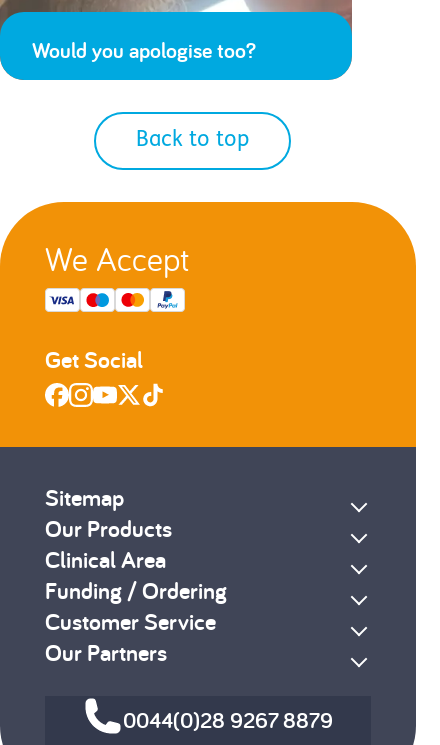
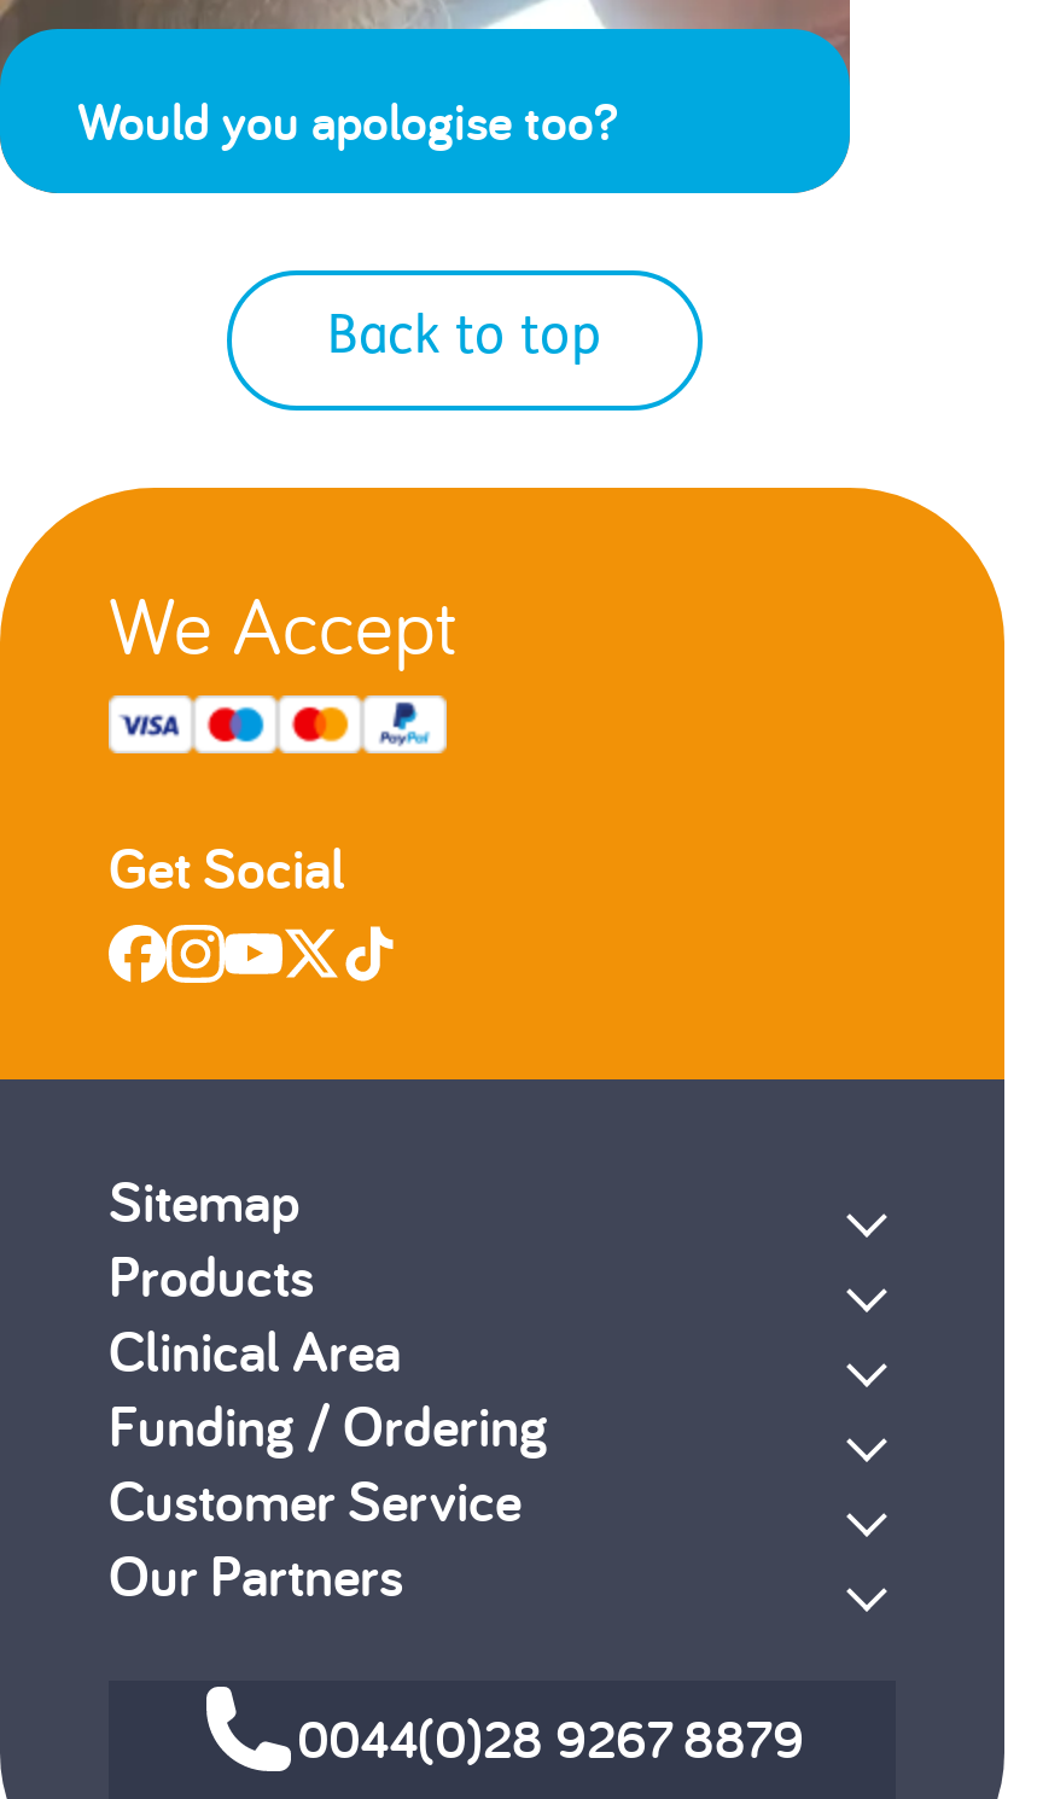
[45,513,172,544] Our Products -> [109,1240,314,1315] Products

